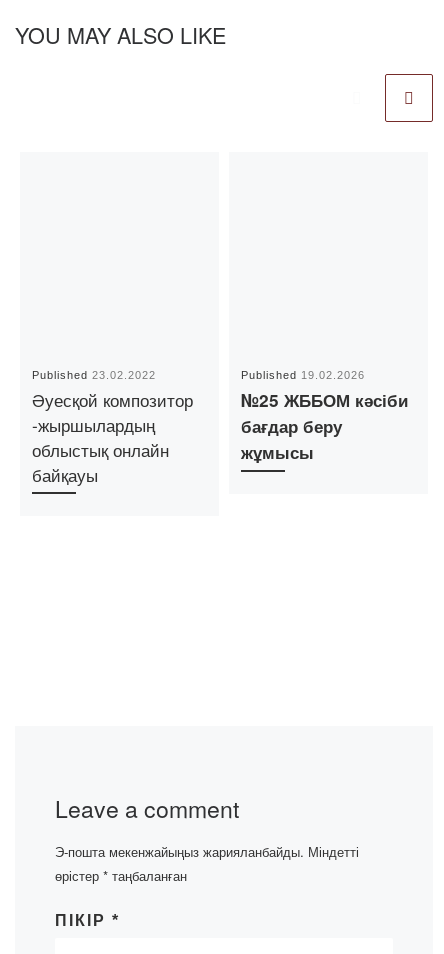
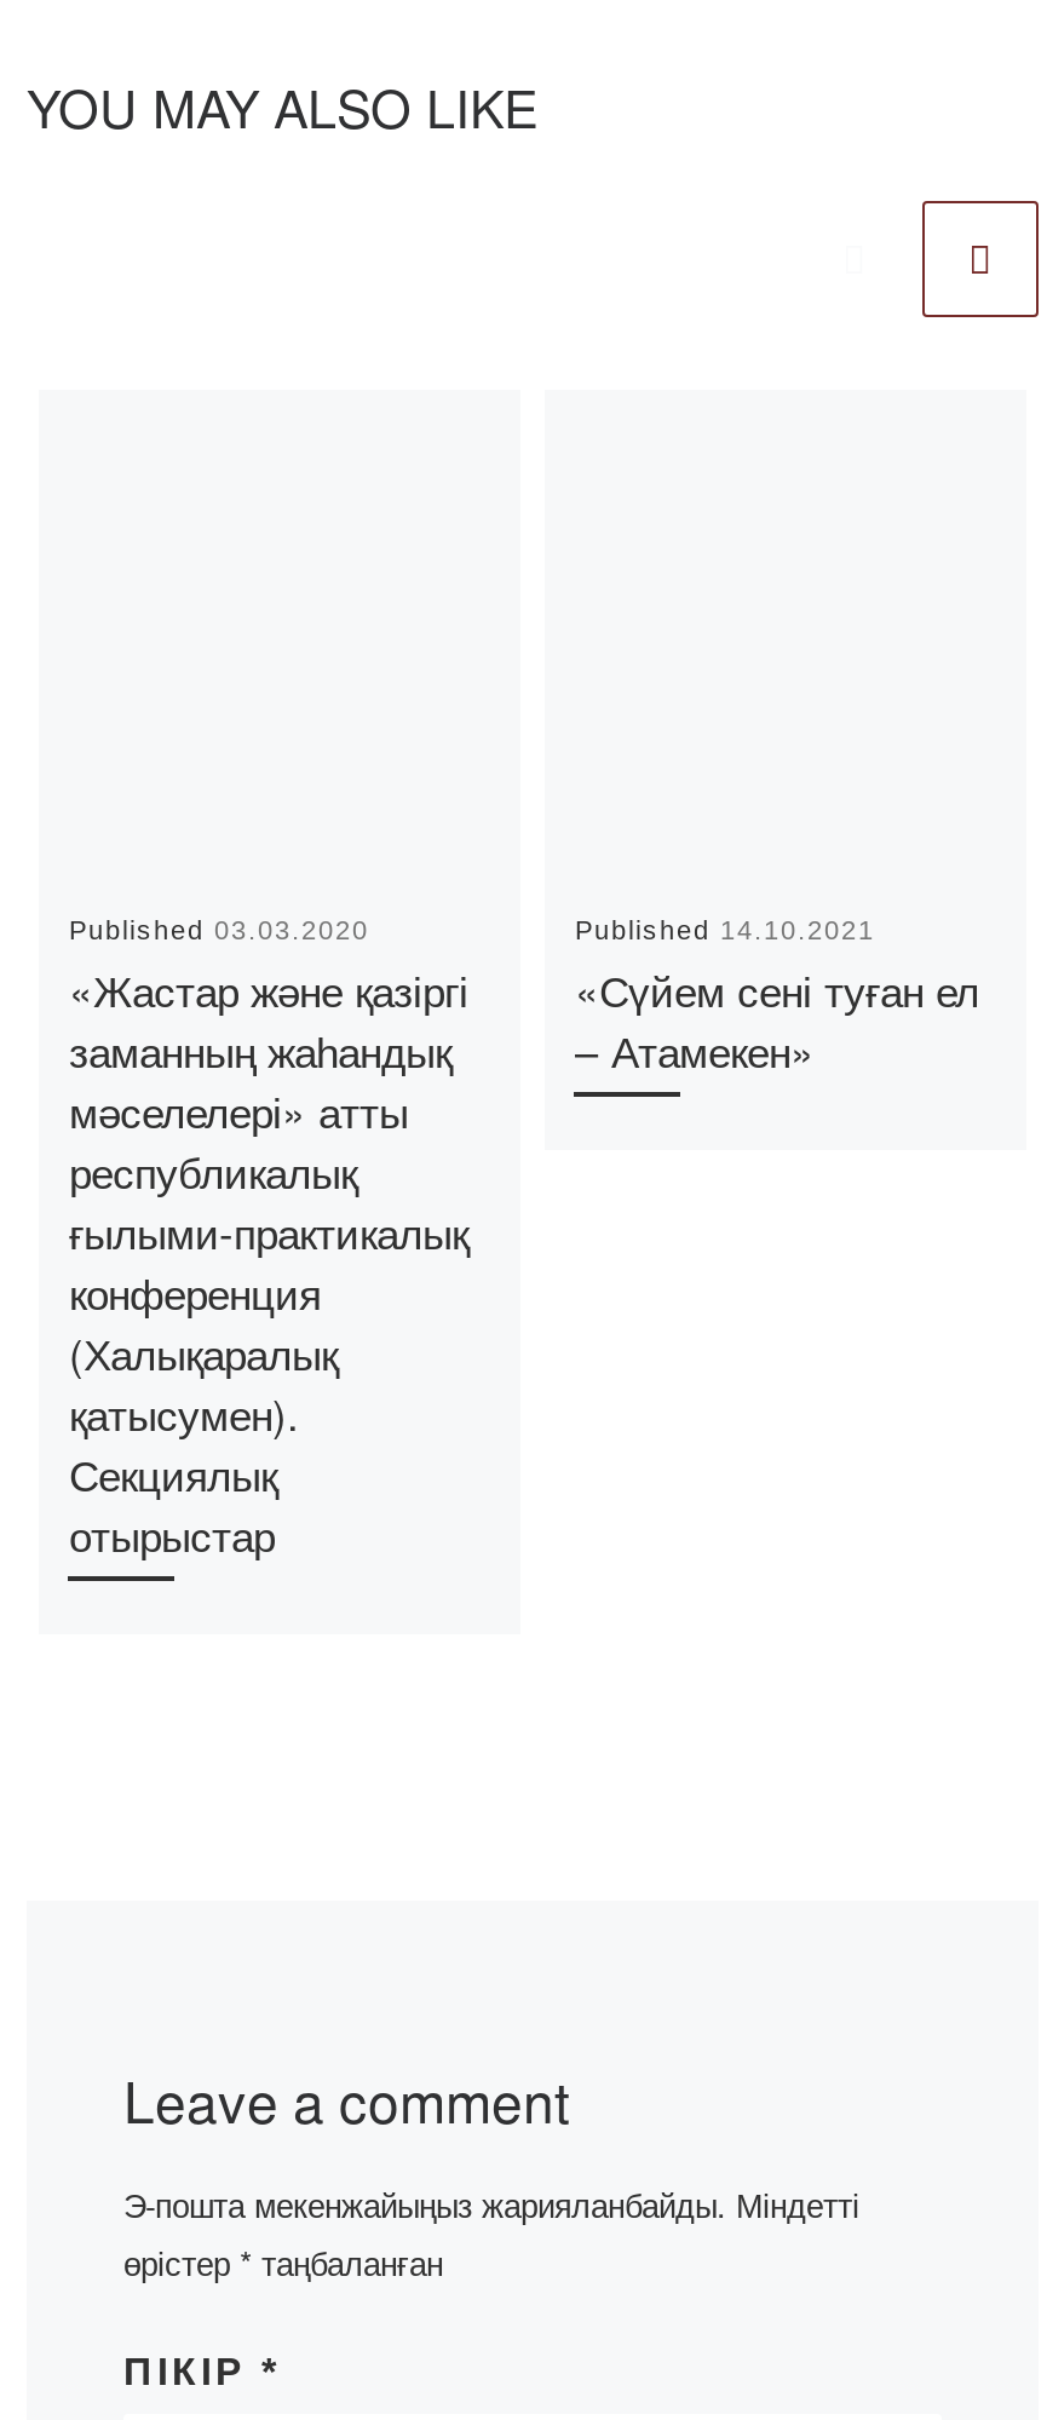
[32,369,193,487] Published 23.02.2022 | Әуесқой композитор | -жыршылардың | облыстық онлайн | байқауы -> [69,915,468,1564] Published 03.03.2020 | «Жастар және қазіргі | заманның жаһандық | мәселелері» атты | республикалық | ғылыми-практикалық | конференция | (Халықаралық | қатысумен). | Секциялық | отырыстар
[241,369,408,464] Published 19.02.2026 | №25 ЖББОМ кәсіби | бағдар беру | жұмысы -> [575,915,979,1080] Published 14.10.2021 | «Сүйем сені туған ел | – Атамекен»

